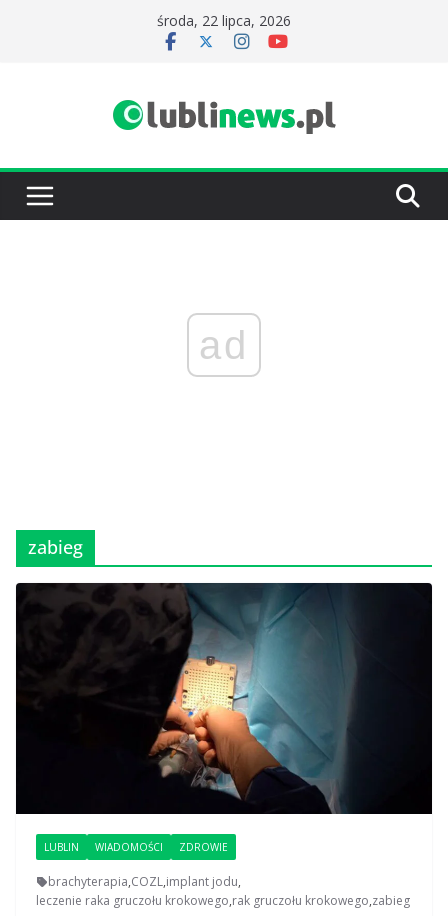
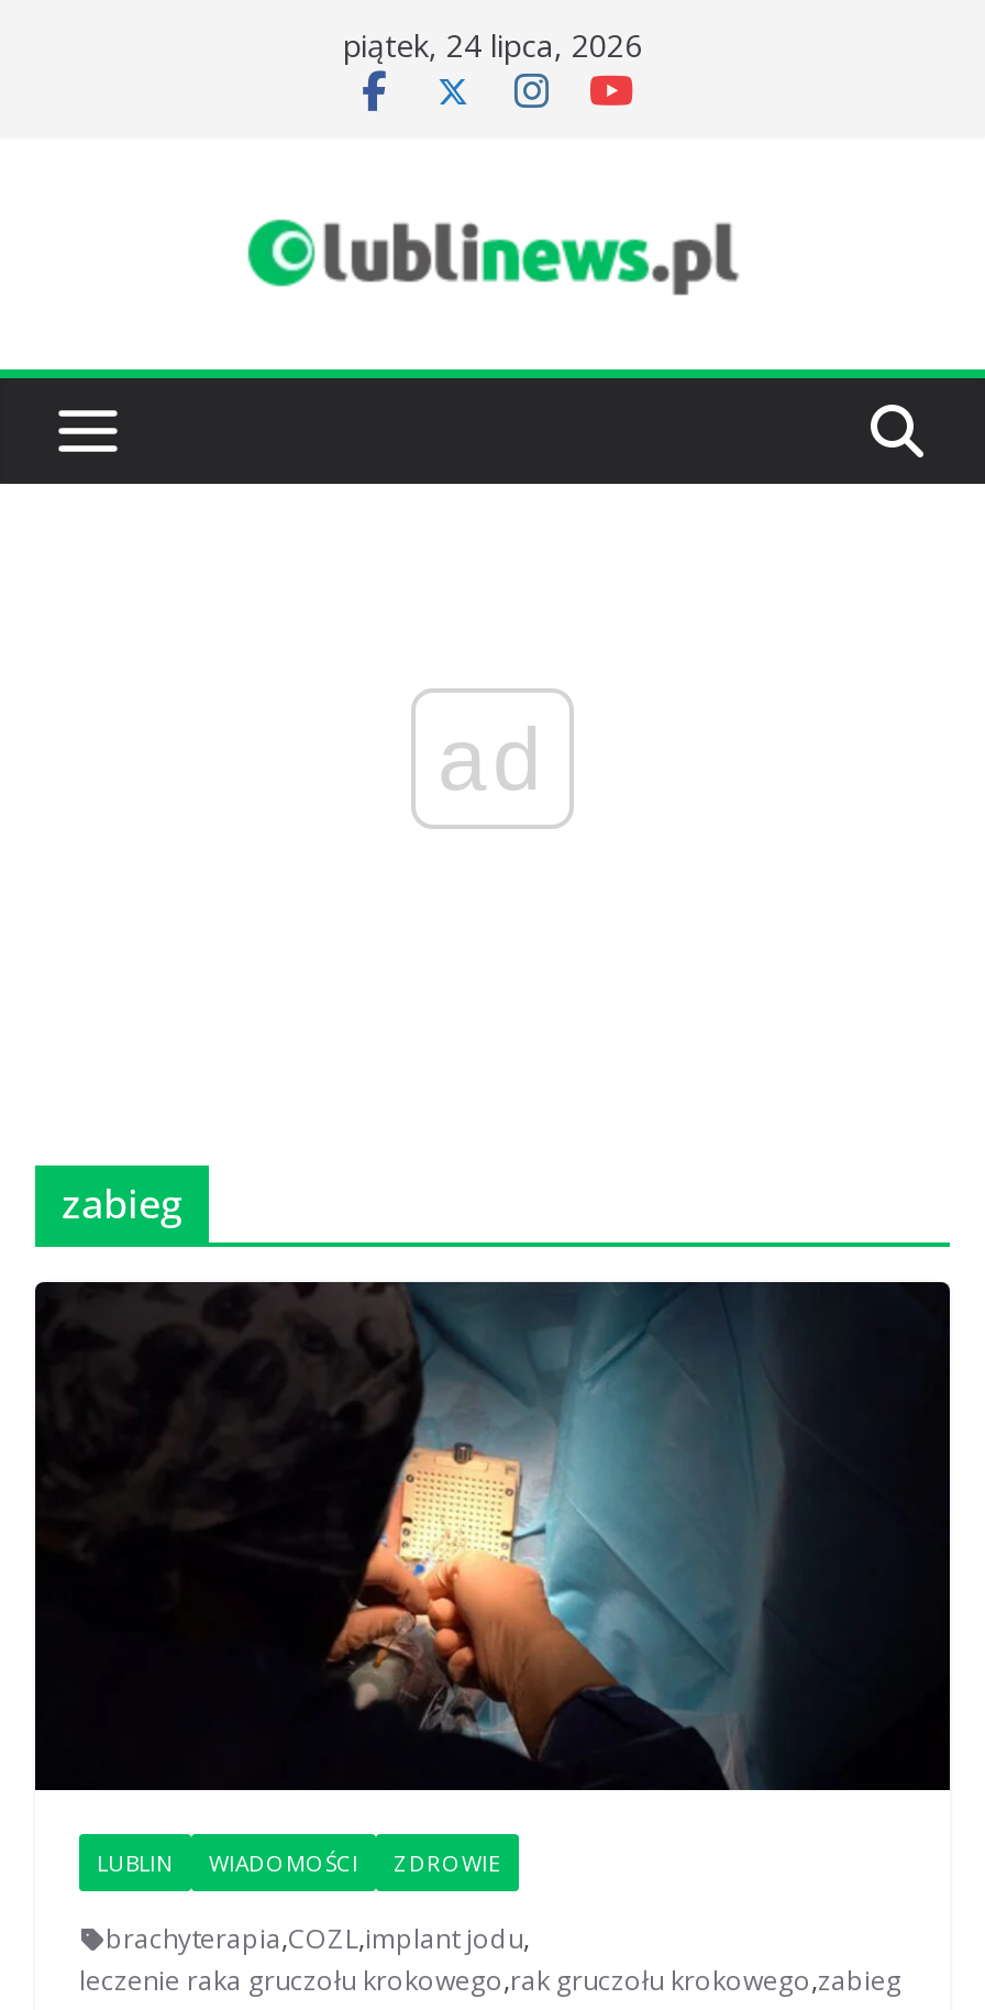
[157,11,291,30] środa, 22 lipca, 2026 -> [343,24,642,66] piątek, 24 lipca, 2026

